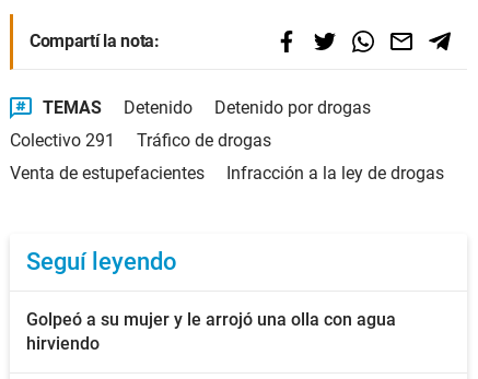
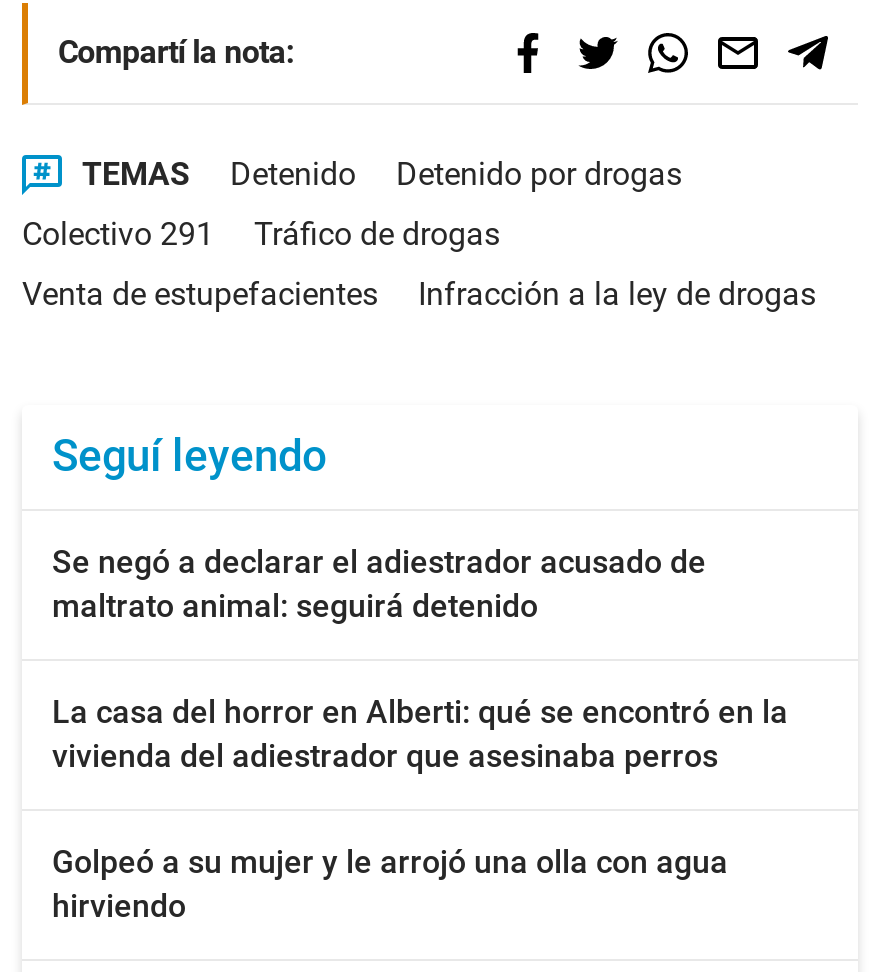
none -> [52,543,788,775] Se negó a declarar el adiestrador acusado de | maltrato animal: seguirá detenido | La casa del horror en Alberti: qué se encontró en la | vivienda del adiestrador que asesinaba perros

